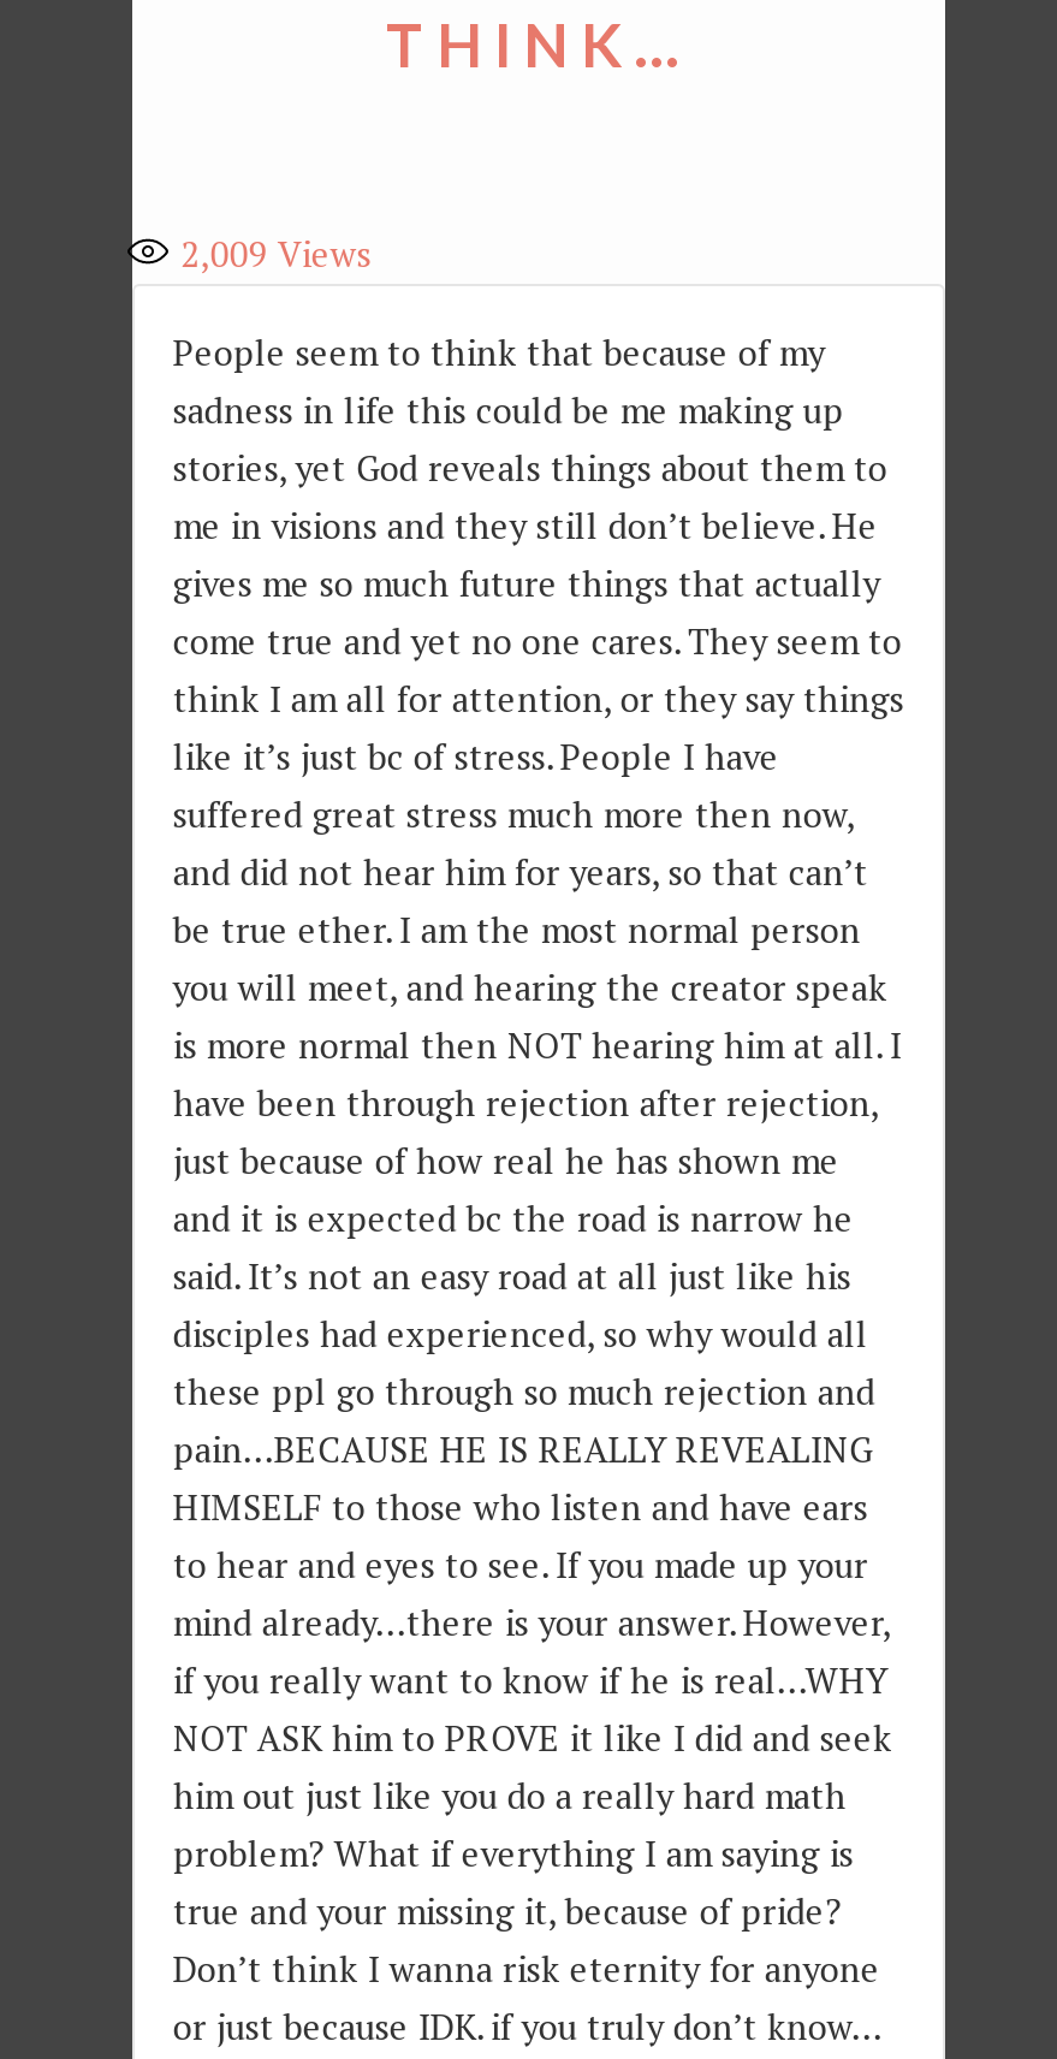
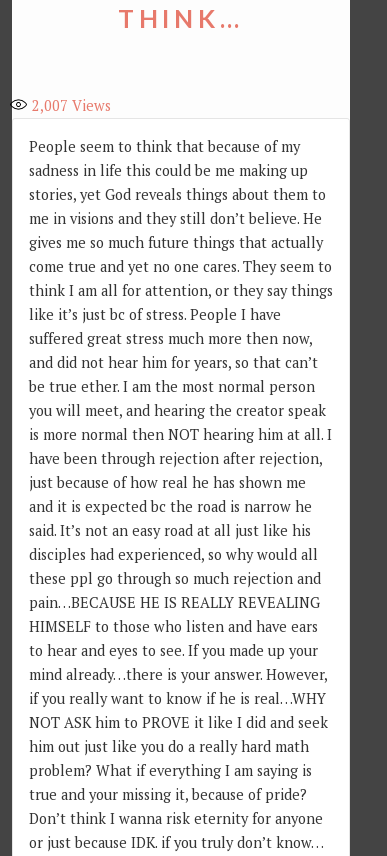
[181,232,371,278] 2,009 Views -> [32,96,111,115] 2,007 Views

